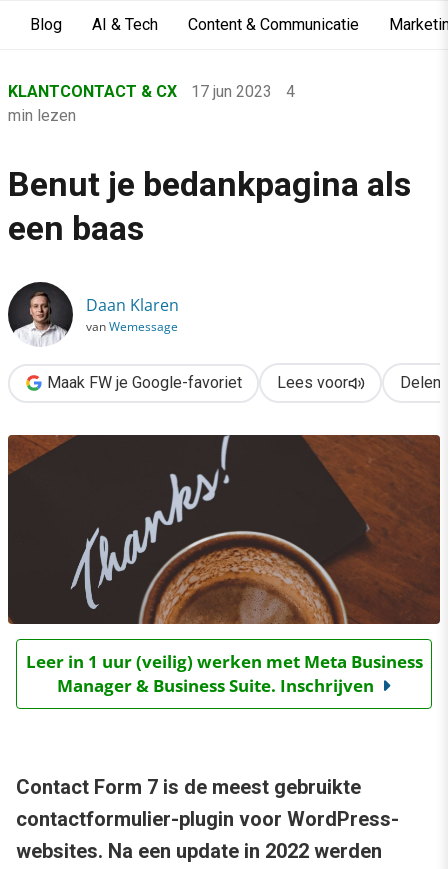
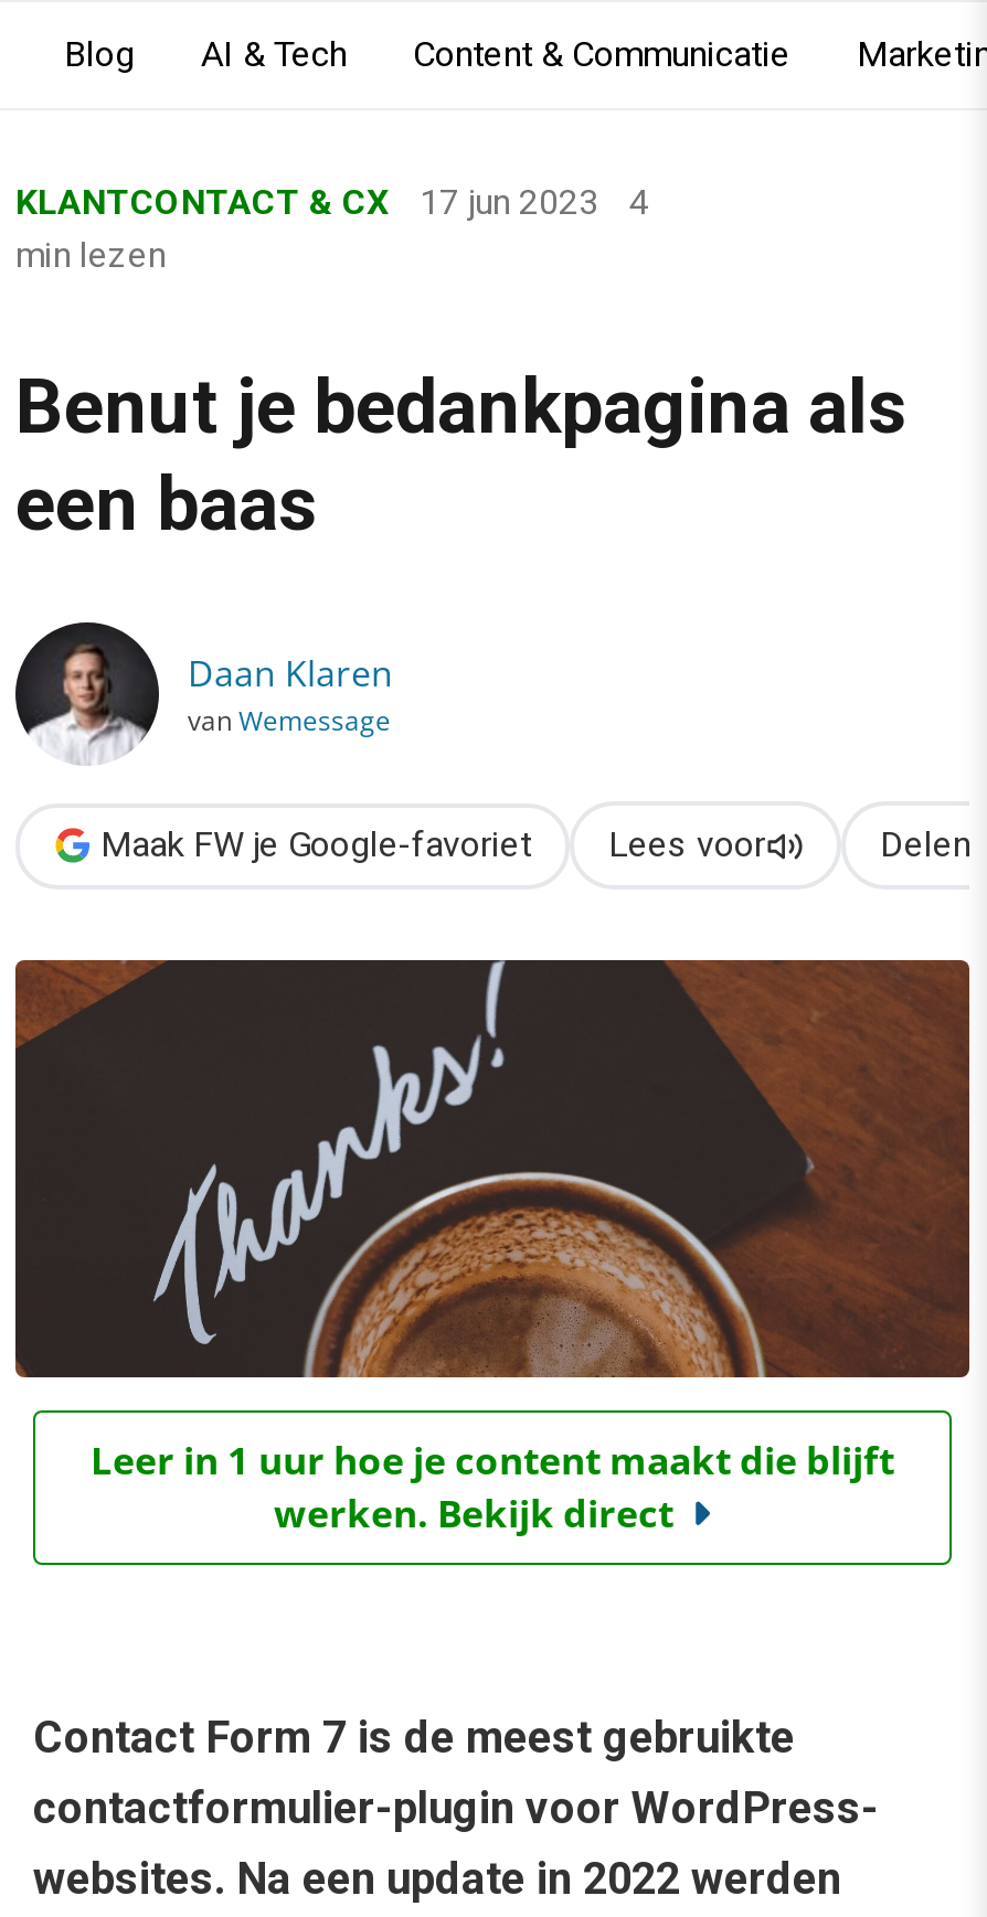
[25,650,422,697] Leer in 1 uur (veilig) werken met Meta Business | Manager & Business Suite. Inschrijven -> [91,1435,894,1539] Leer in 1 uur hoe je content maakt die blijft | werken. Bekijk direct

